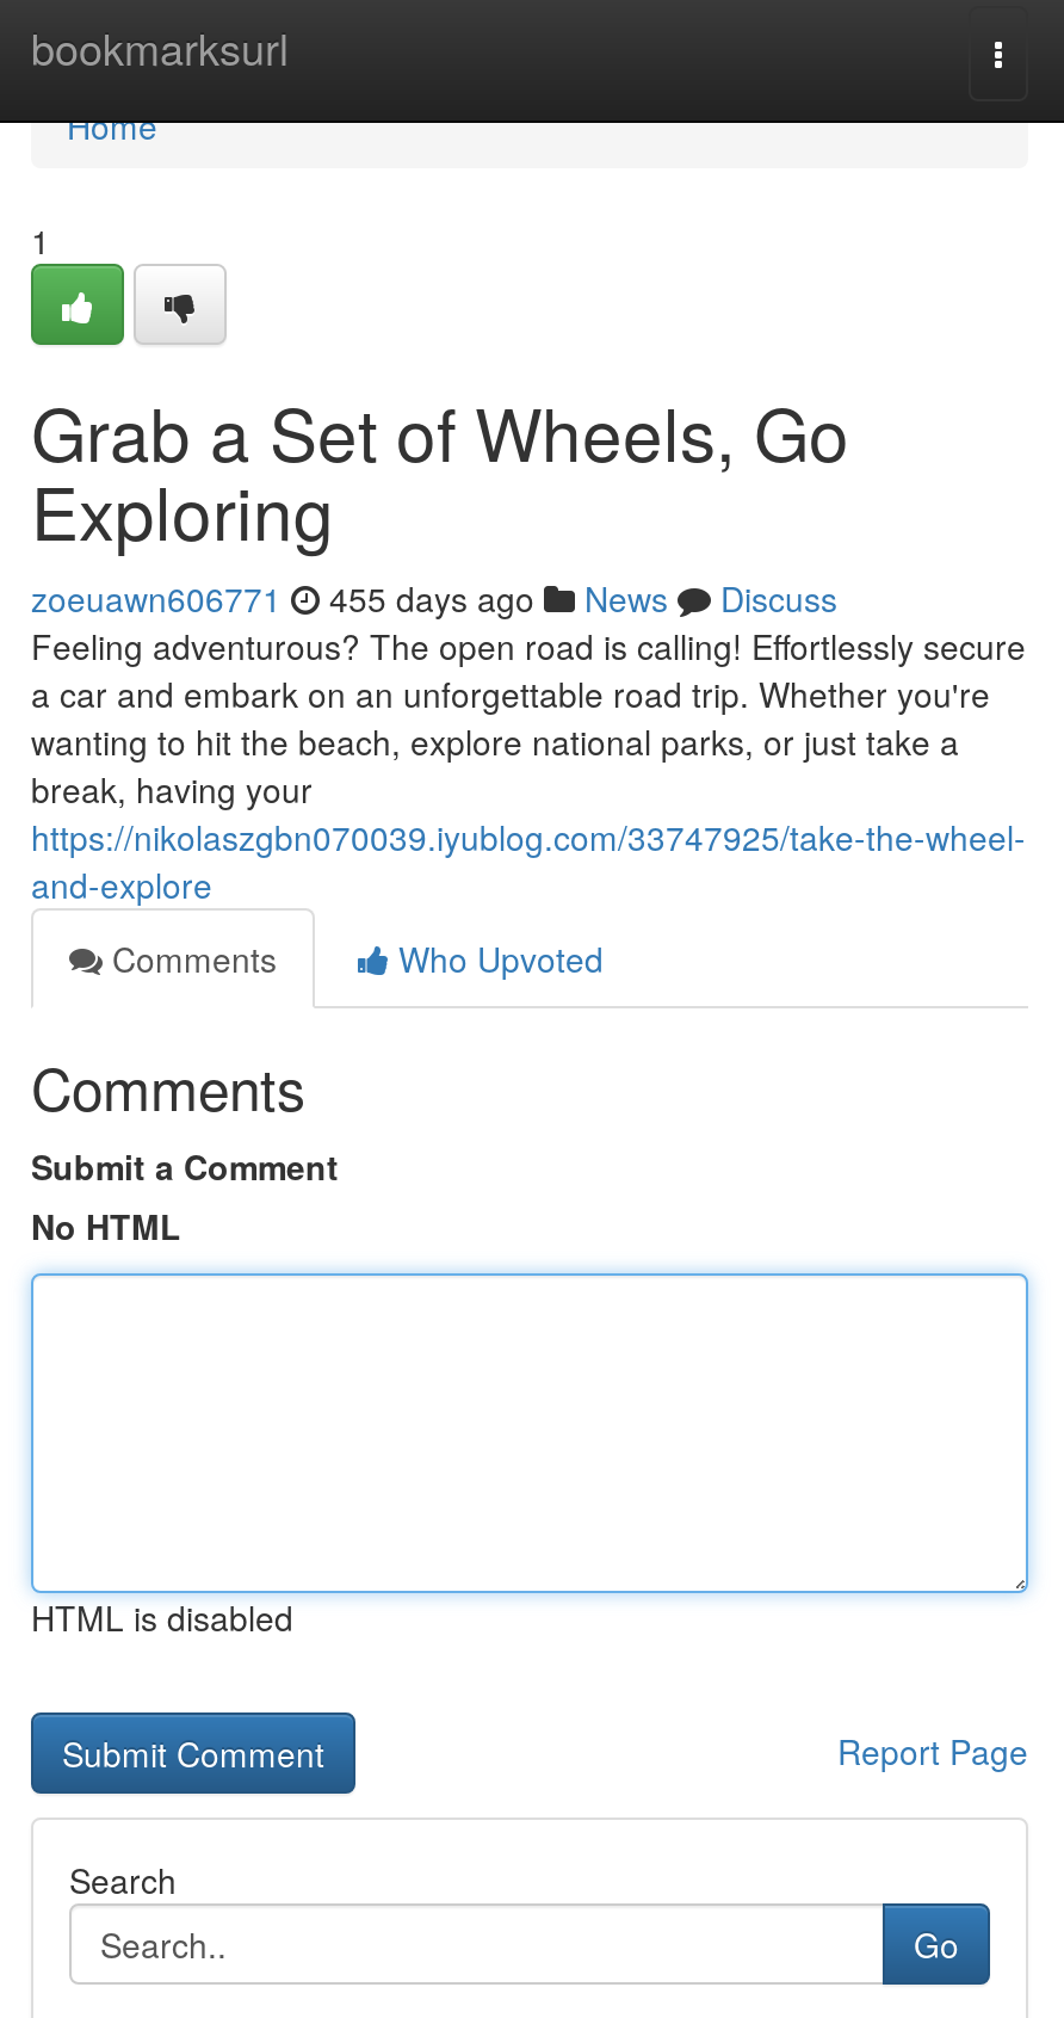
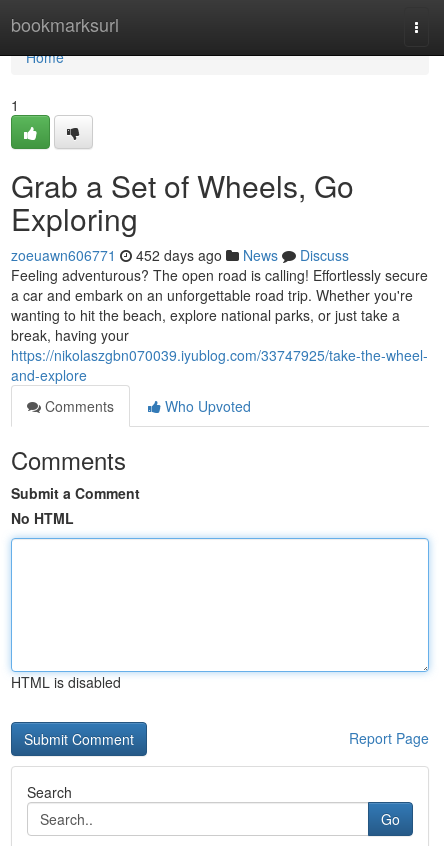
[31,574,837,622] zoeuawn606771 455 days ago News Discuss -> [11,245,349,265] zoeuawn606771 452 days ago News Discuss

